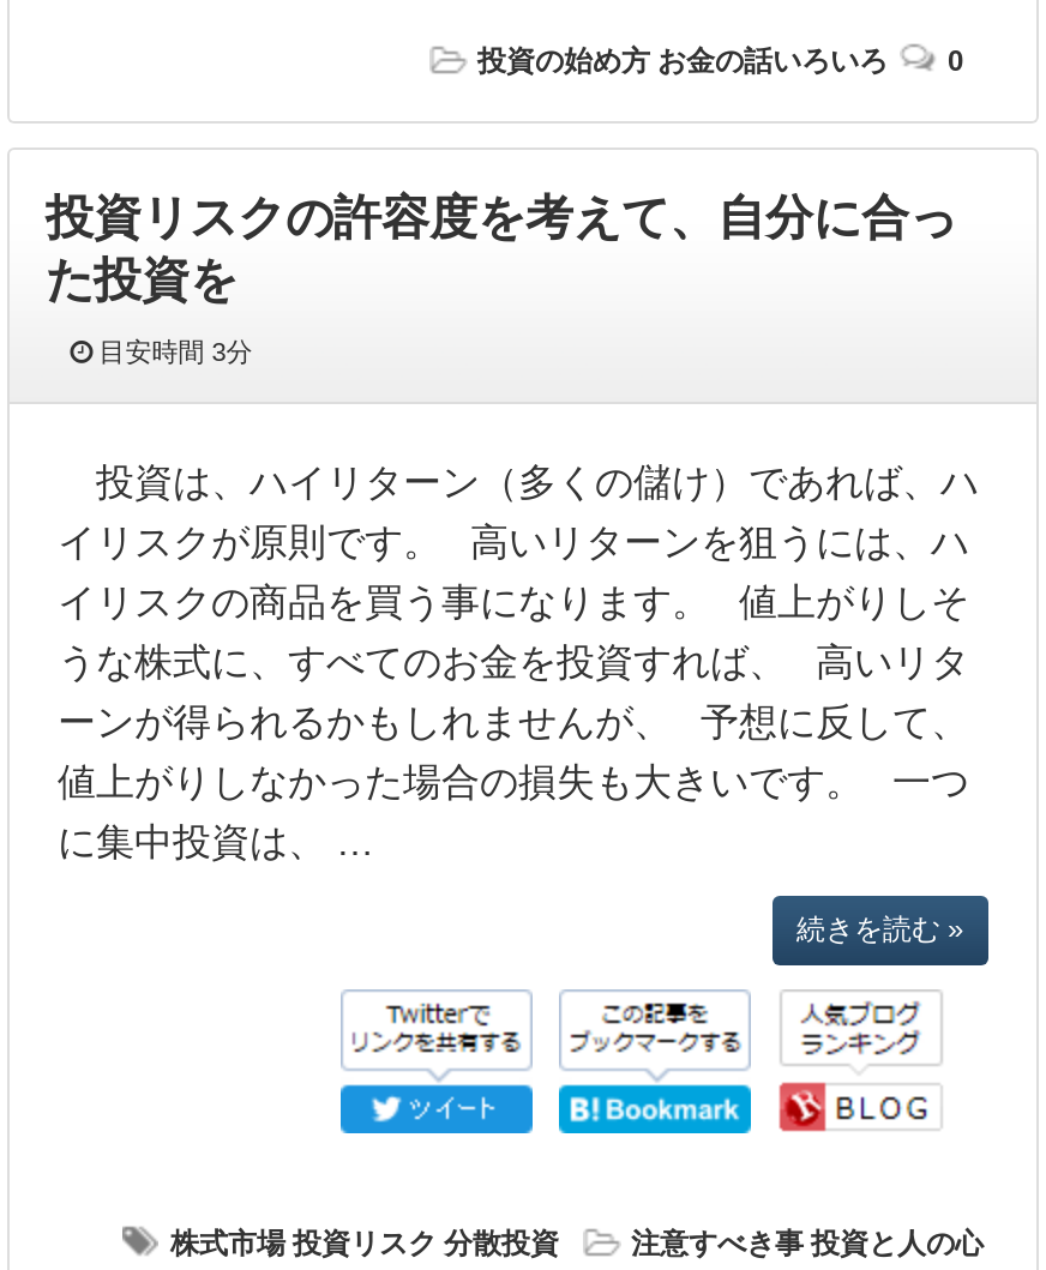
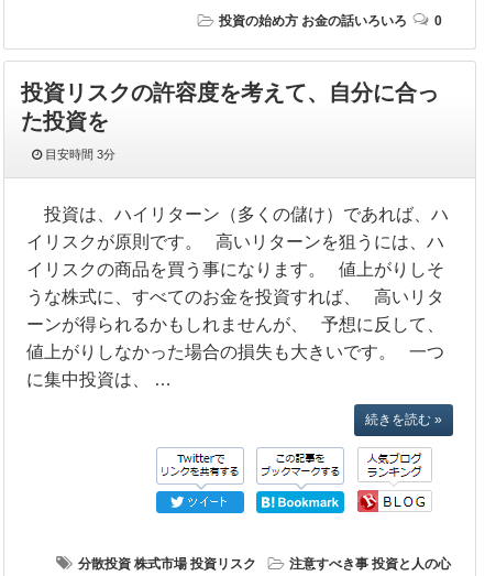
[170,1227,559,1260] 株式市場 投資リスク 分散投資 -> [78,556,256,572] 分散投資 株式市場 投資リスク

